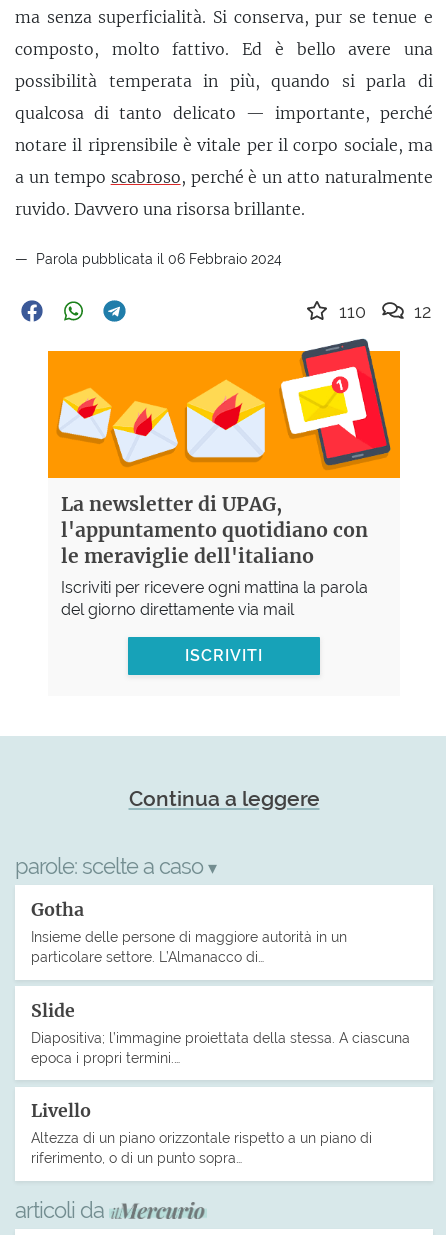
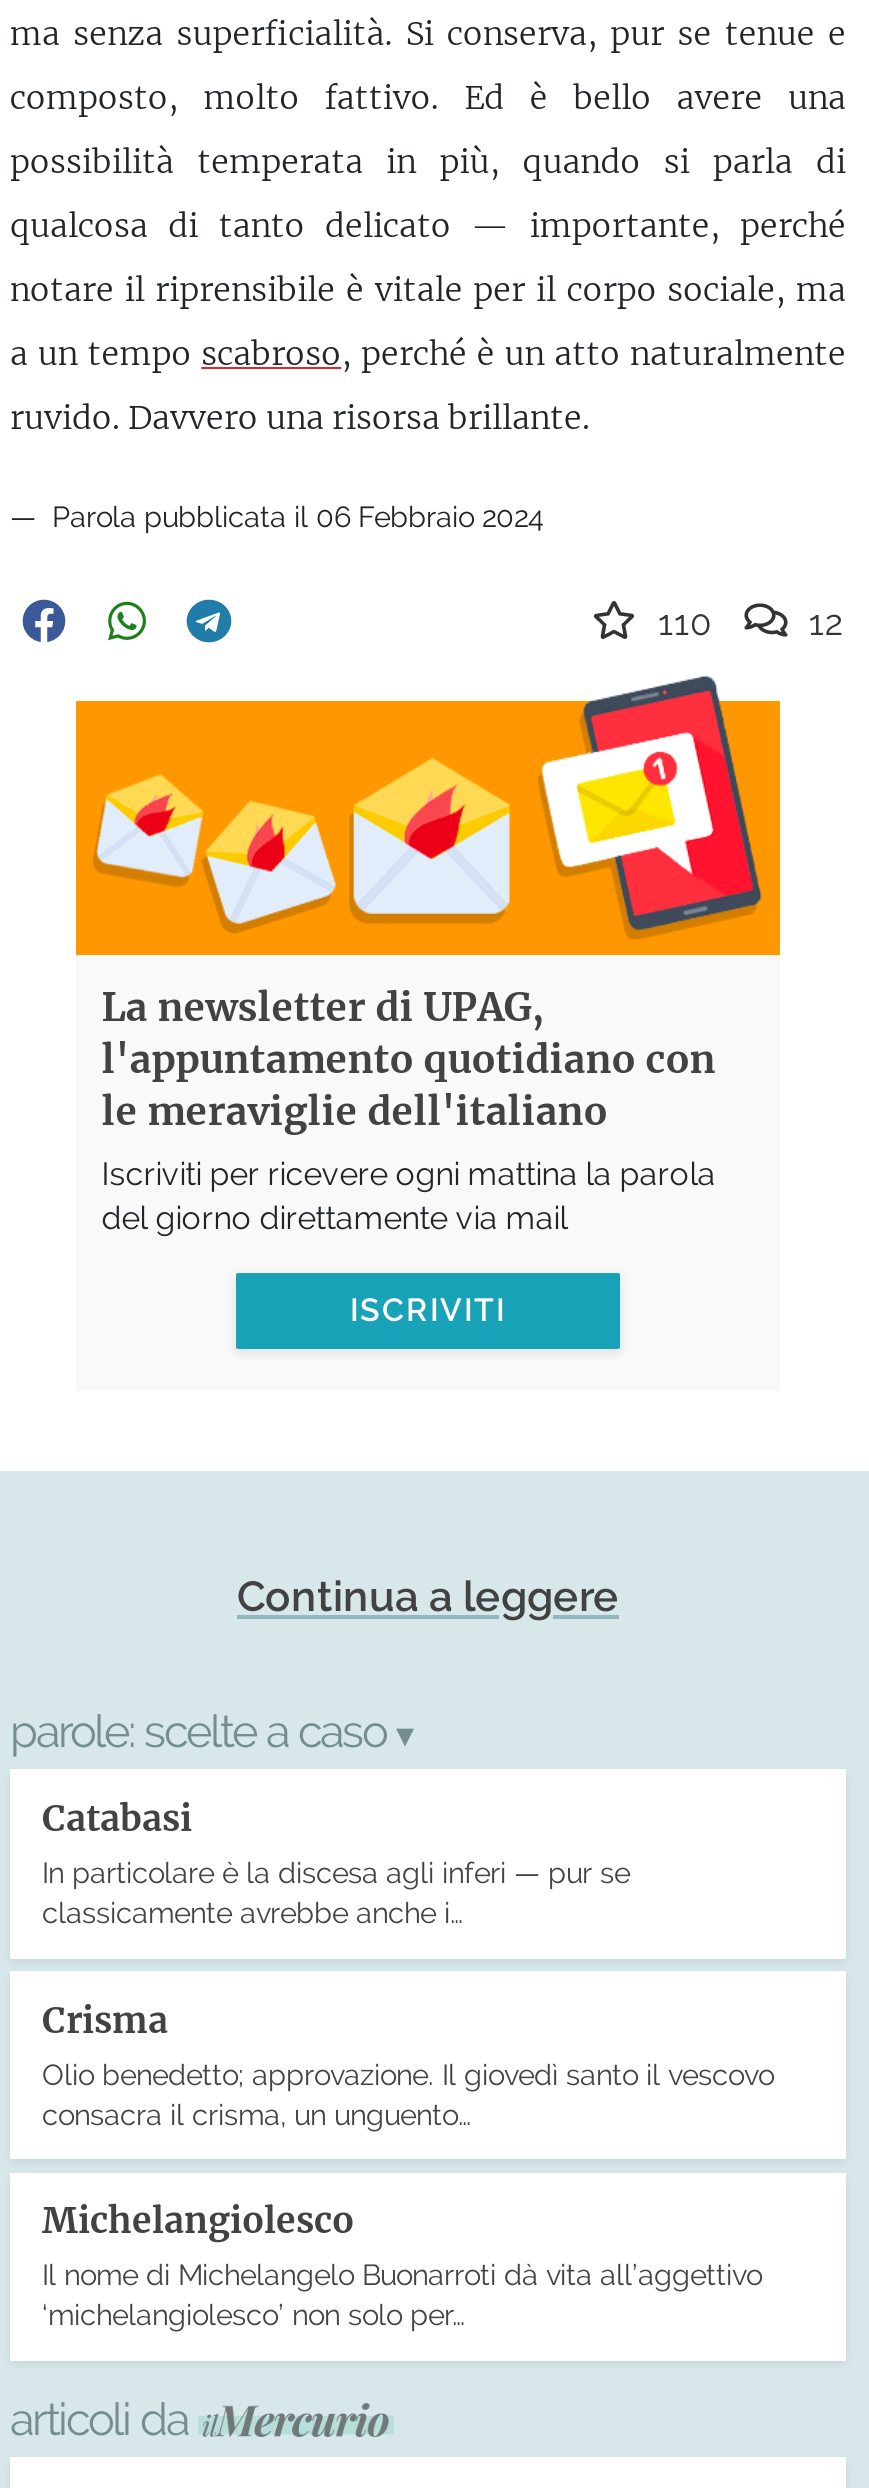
[31,899,347,965] Gotha | Insieme delle persone di maggiore autorità in un | particolare settore. L’Almanacco di… -> [42,1797,630,1928] Catabasi | In particolare è la discesa agli inferi — pur se | classicamente avrebbe anche i…
[31,1000,410,1065] Slide | Diapositiva; l’immagine proiettata della stessa. A ciascuna | epoca i propri termini.… -> [42,1998,774,2130] Crisma | Olio benedetto; approvazione. Il giovedì santo il vescovo | consacra il crisma, un unguento…
[31,1100,372,1166] Livello | Altezza di un piano orizzontale rispetto a un piano di | riferimento, o di un punto sopra… -> [42,2200,762,2332] Michelangiolesco | Il nome di Michelangelo Buonarroti dà vita all’aggettivo | ‘michelangiolesco’ non solo per…

